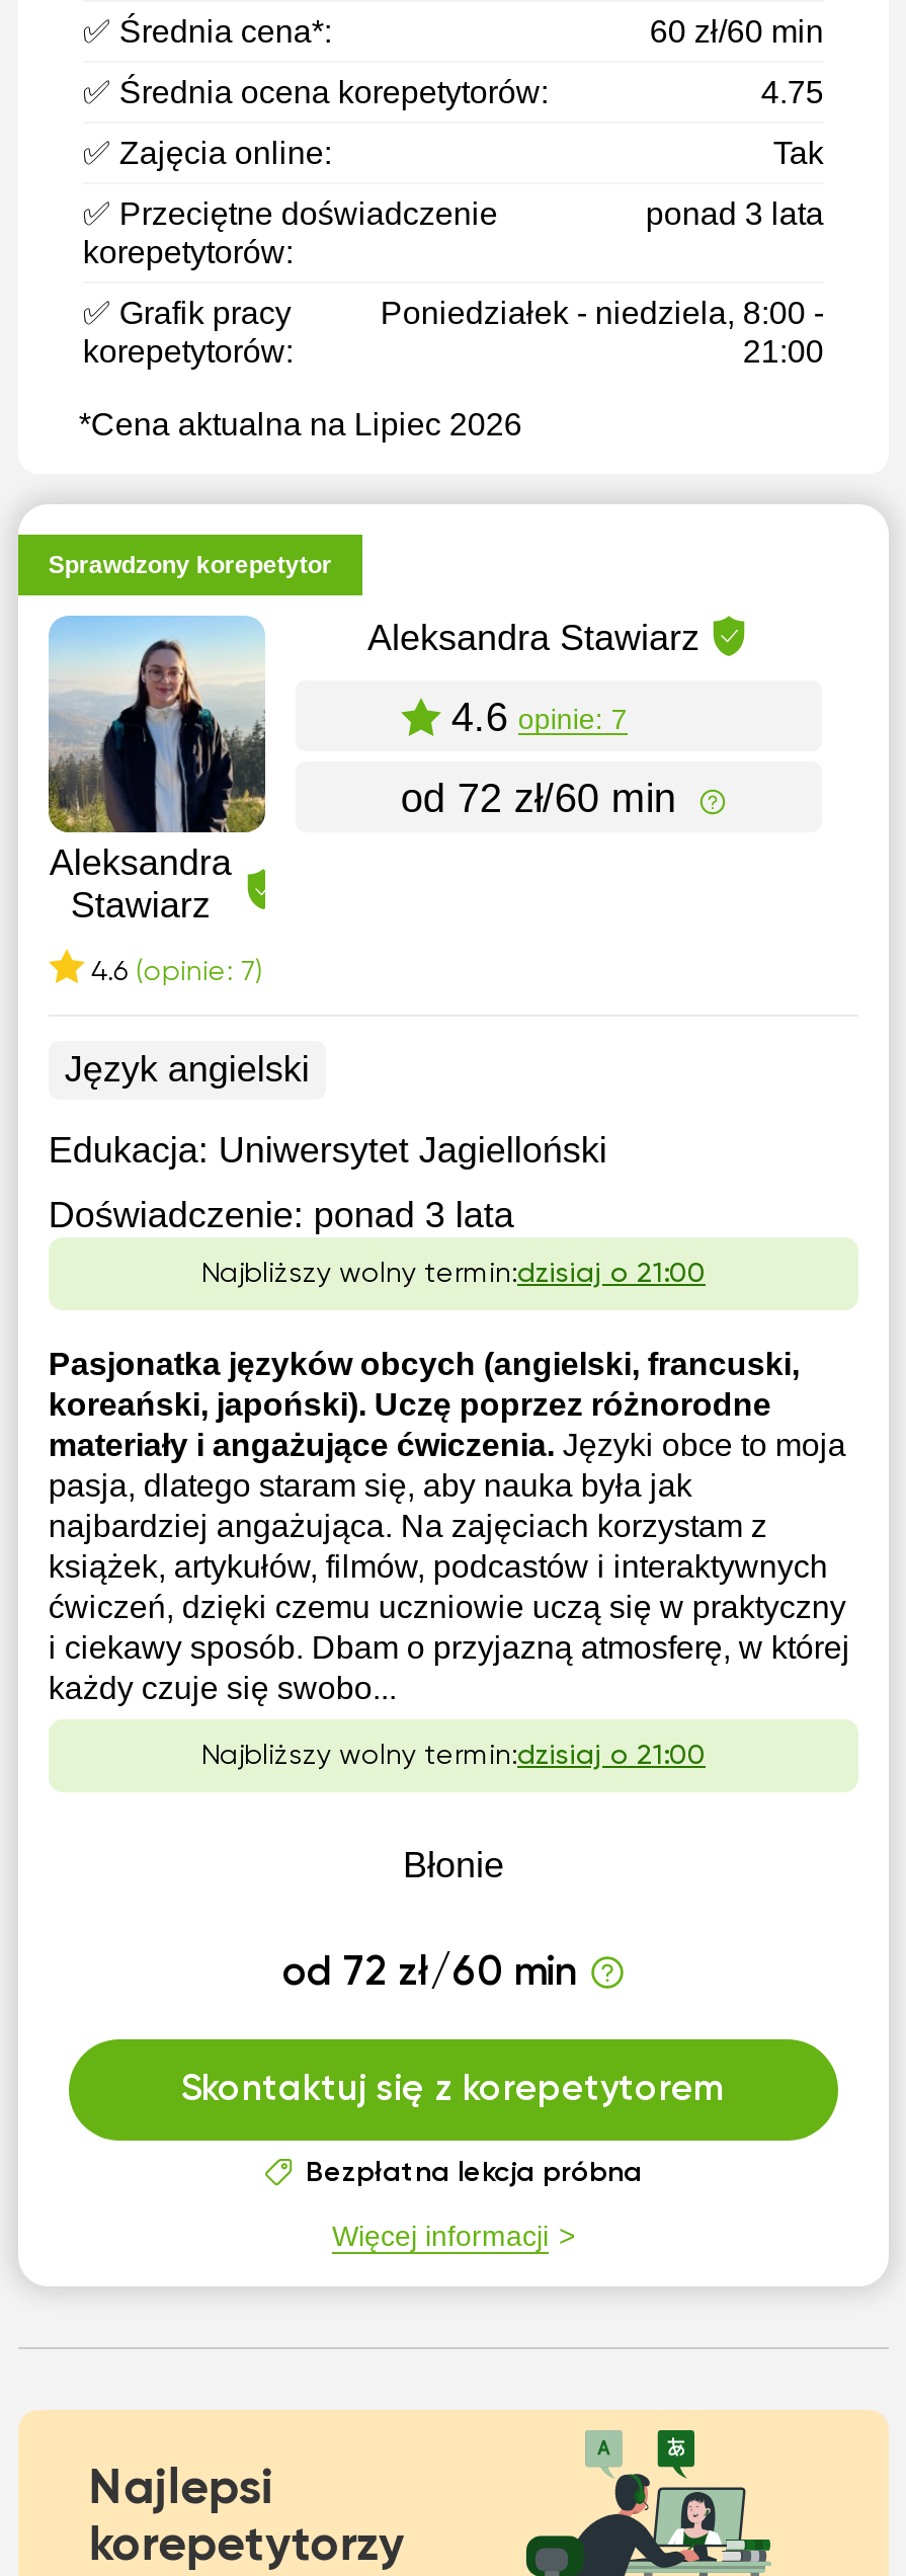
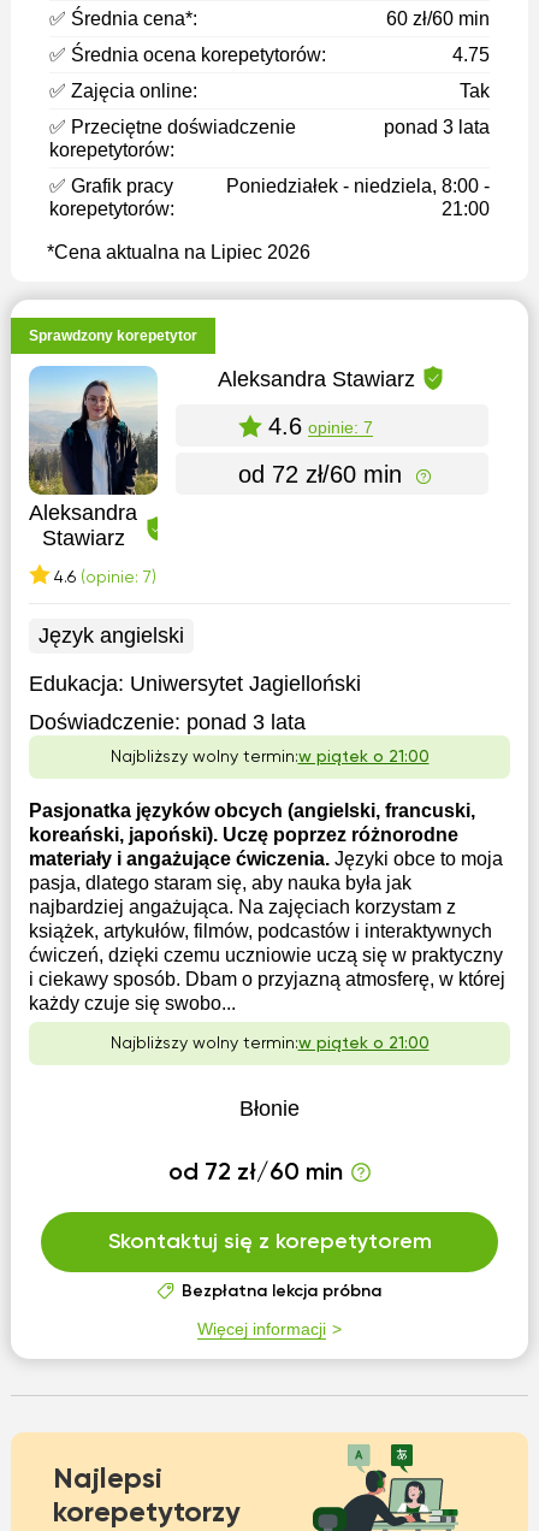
[201,1260,706,1288] Najbliższy wolny termin:dzisiaj o 21:00 -> [110,749,429,766] Najbliższy wolny termin:w piątek o 21:00
[201,1742,706,1770] Najbliższy wolny termin:dzisiaj o 21:00 -> [110,1035,429,1052] Najbliższy wolny termin:w piątek o 21:00

